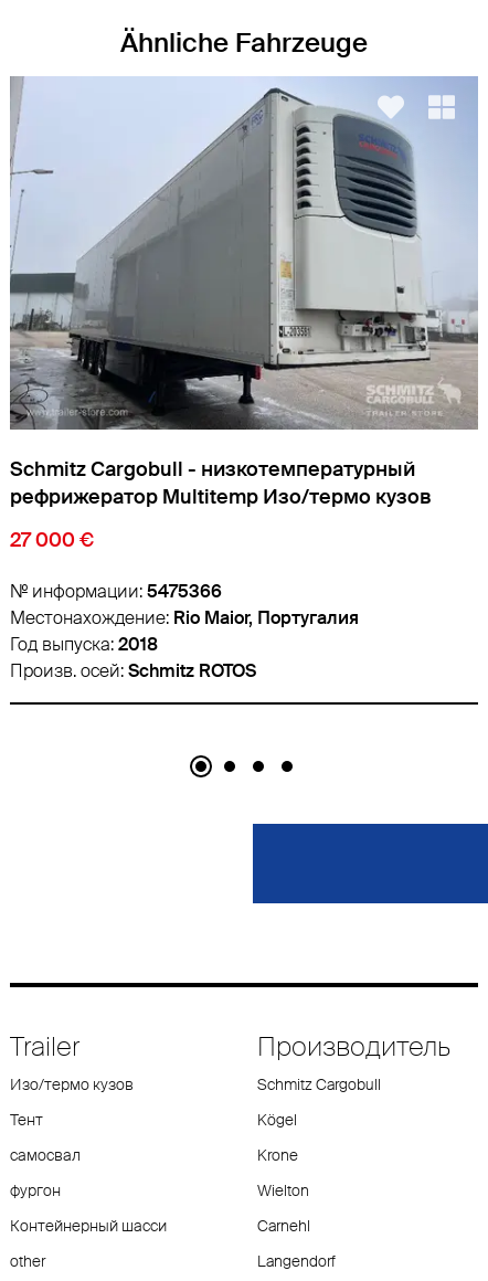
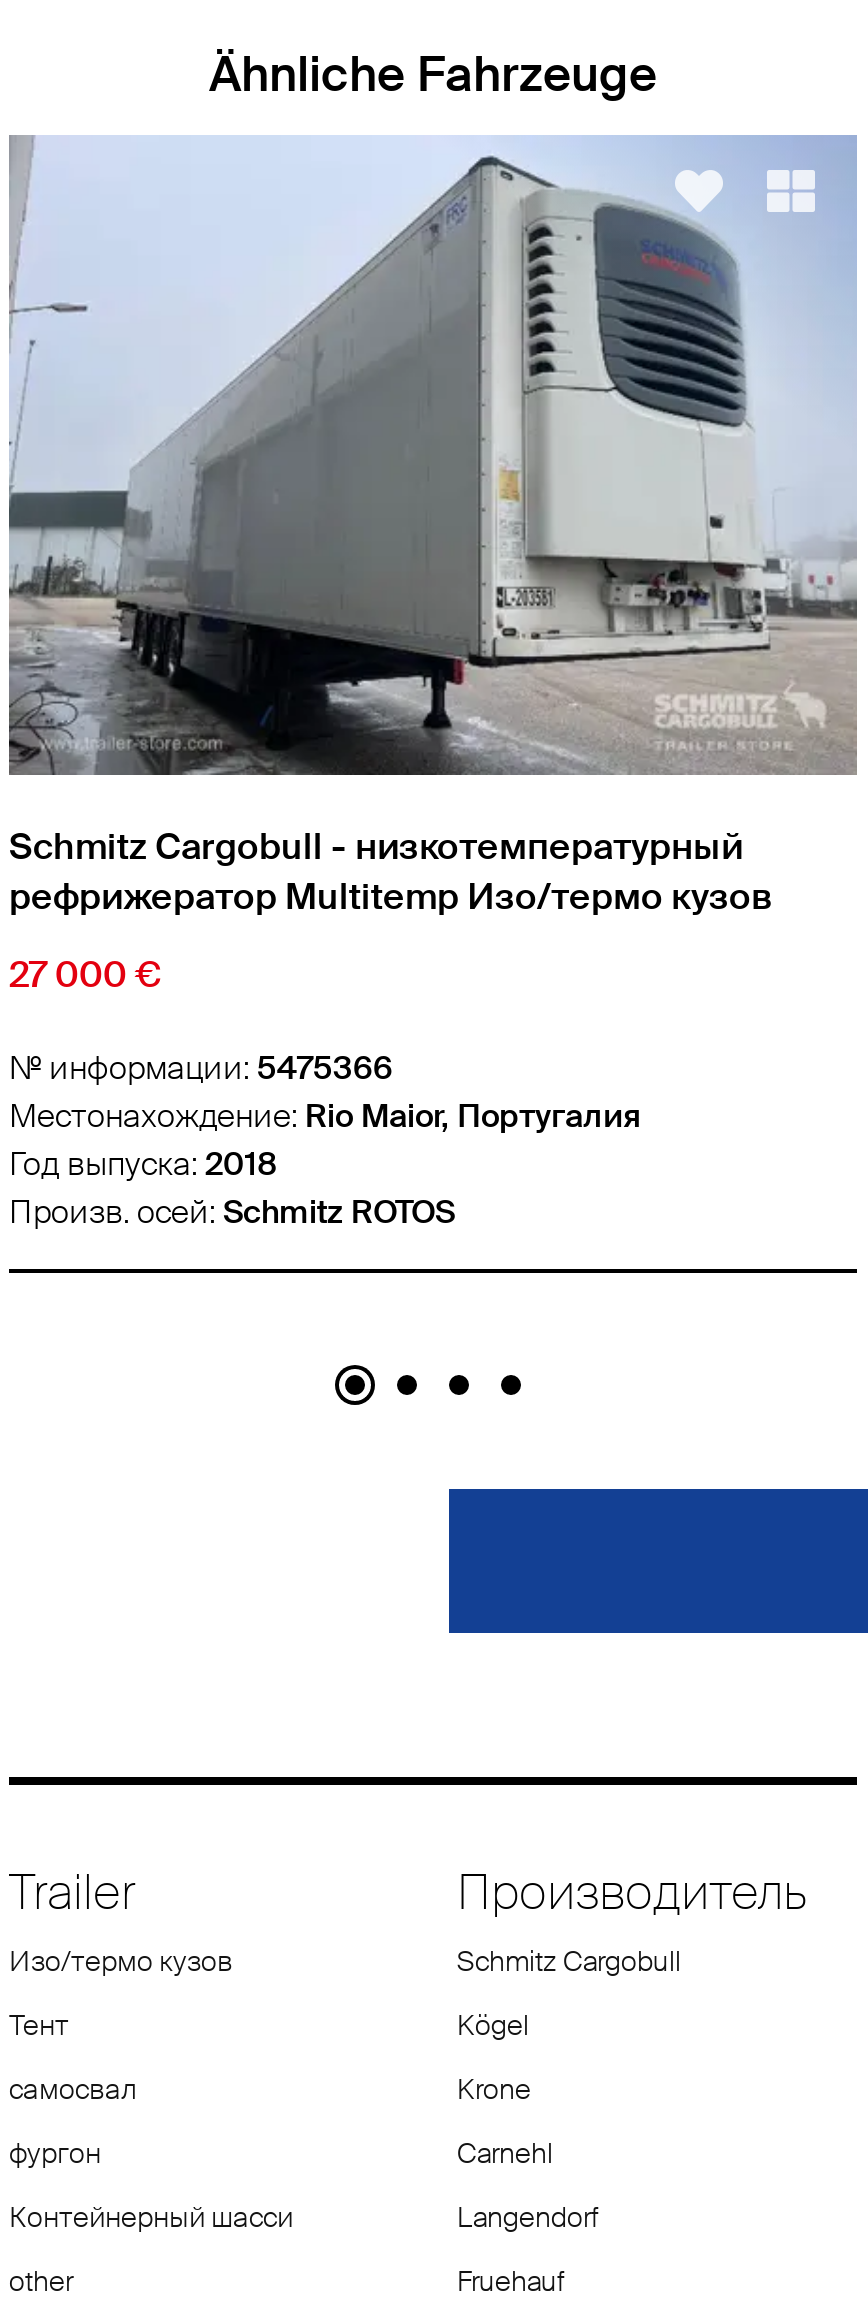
[257,1181,309,1201] Wielton -> none
moved [257,1216,336,1272] -> [457,2136,599,2236]: Carnehl | Langendorf
none -> [457,2264,565,2300] Fruehauf

